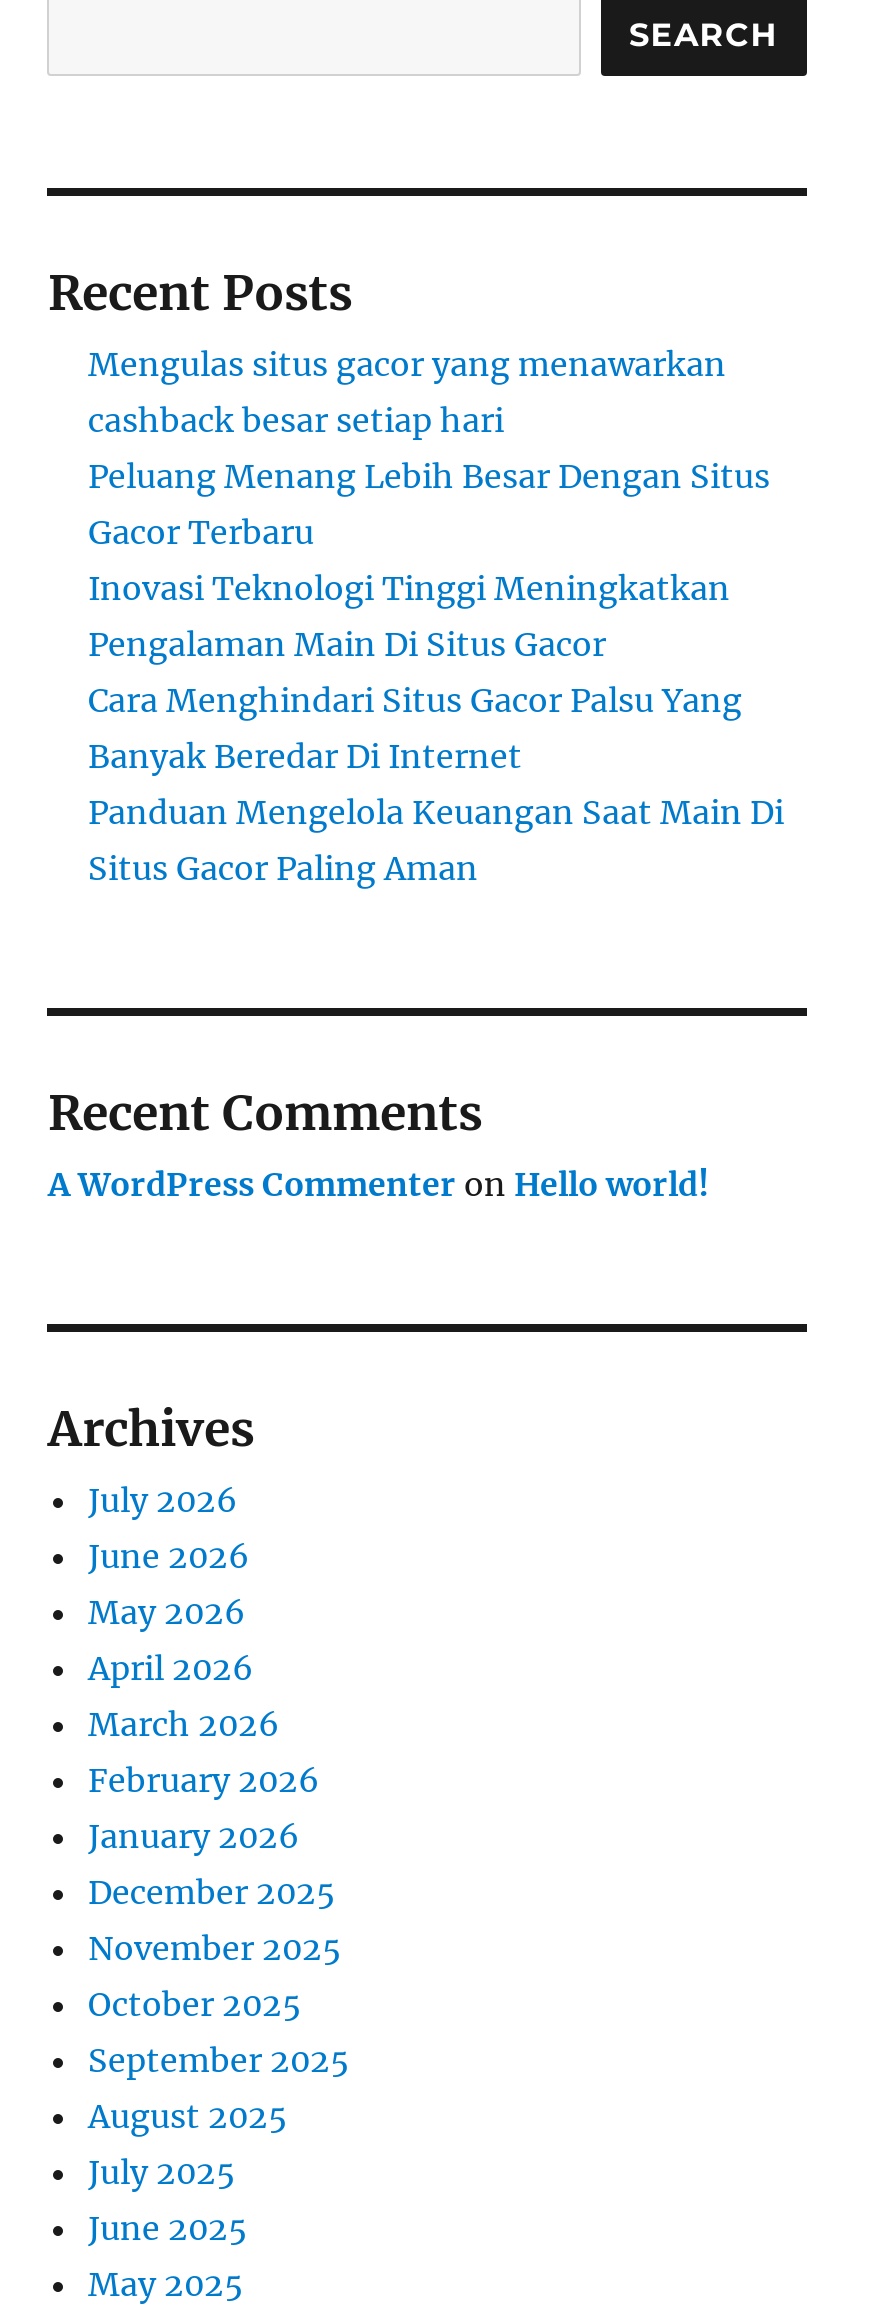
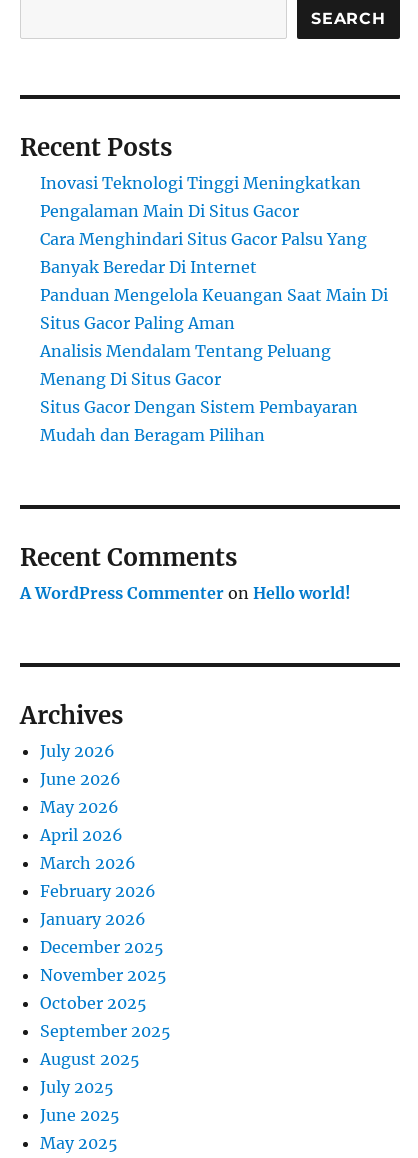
[88,344,770,552] Mengulas situs gacor yang menawarkan | cashback besar setiap hari | Peluang Menang Lebih Besar Dengan Situs | Gacor Terbaru -> none
moved [88,568,784,888] -> [40,173,388,333]: Inovasi Teknologi Tinggi Meningkatkan | Pengalaman Main Di Situs Gacor | Cara Menghindari Situs Gacor Palsu Yang | Banyak Beredar Di Internet | Panduan Mengelola Keuangan Saat Main Di | Situs Gacor Paling Aman
none -> [40,341,358,445] Analisis Mendalam Tentang Peluang | Menang Di Situs Gacor | Situs Gacor Dengan Sistem Pembayaran | Mudah dan Beragam Pilihan

